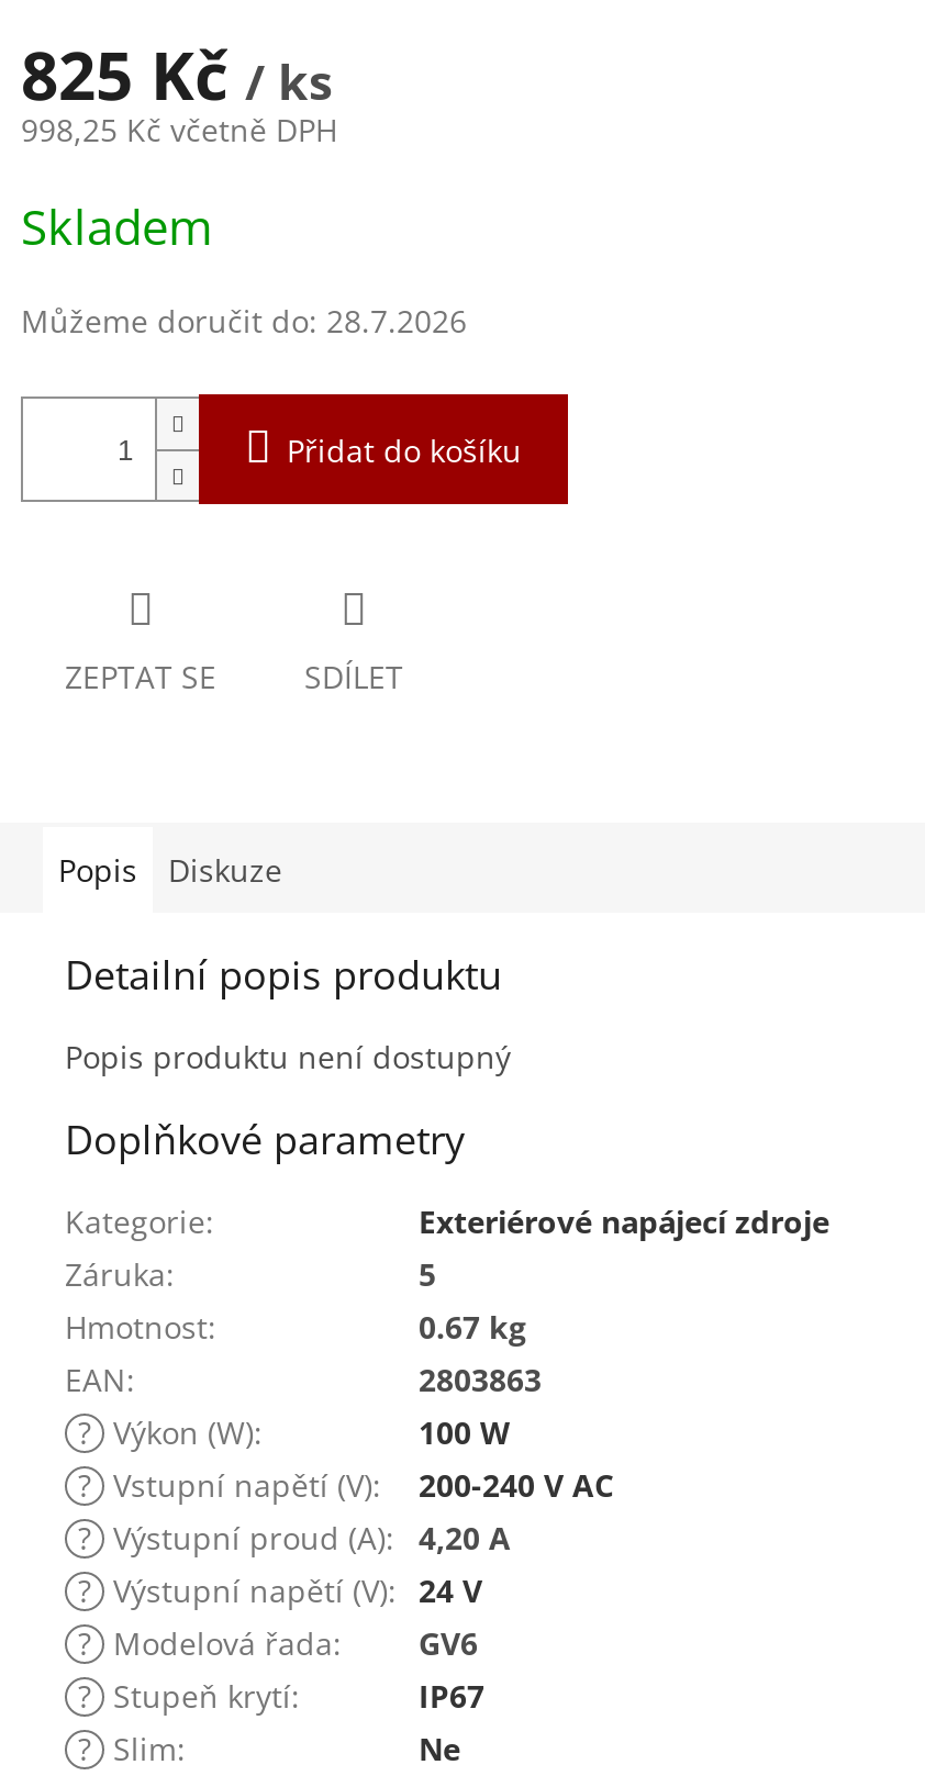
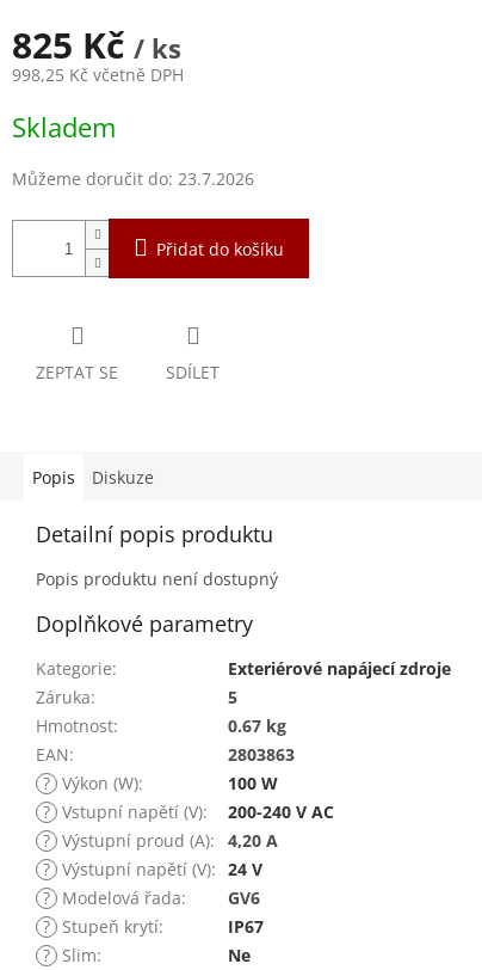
[21,301,467,342] Můžeme doručit do: 28.7.2026 -> [12,168,254,190] Můžeme doručit do: 23.7.2026

